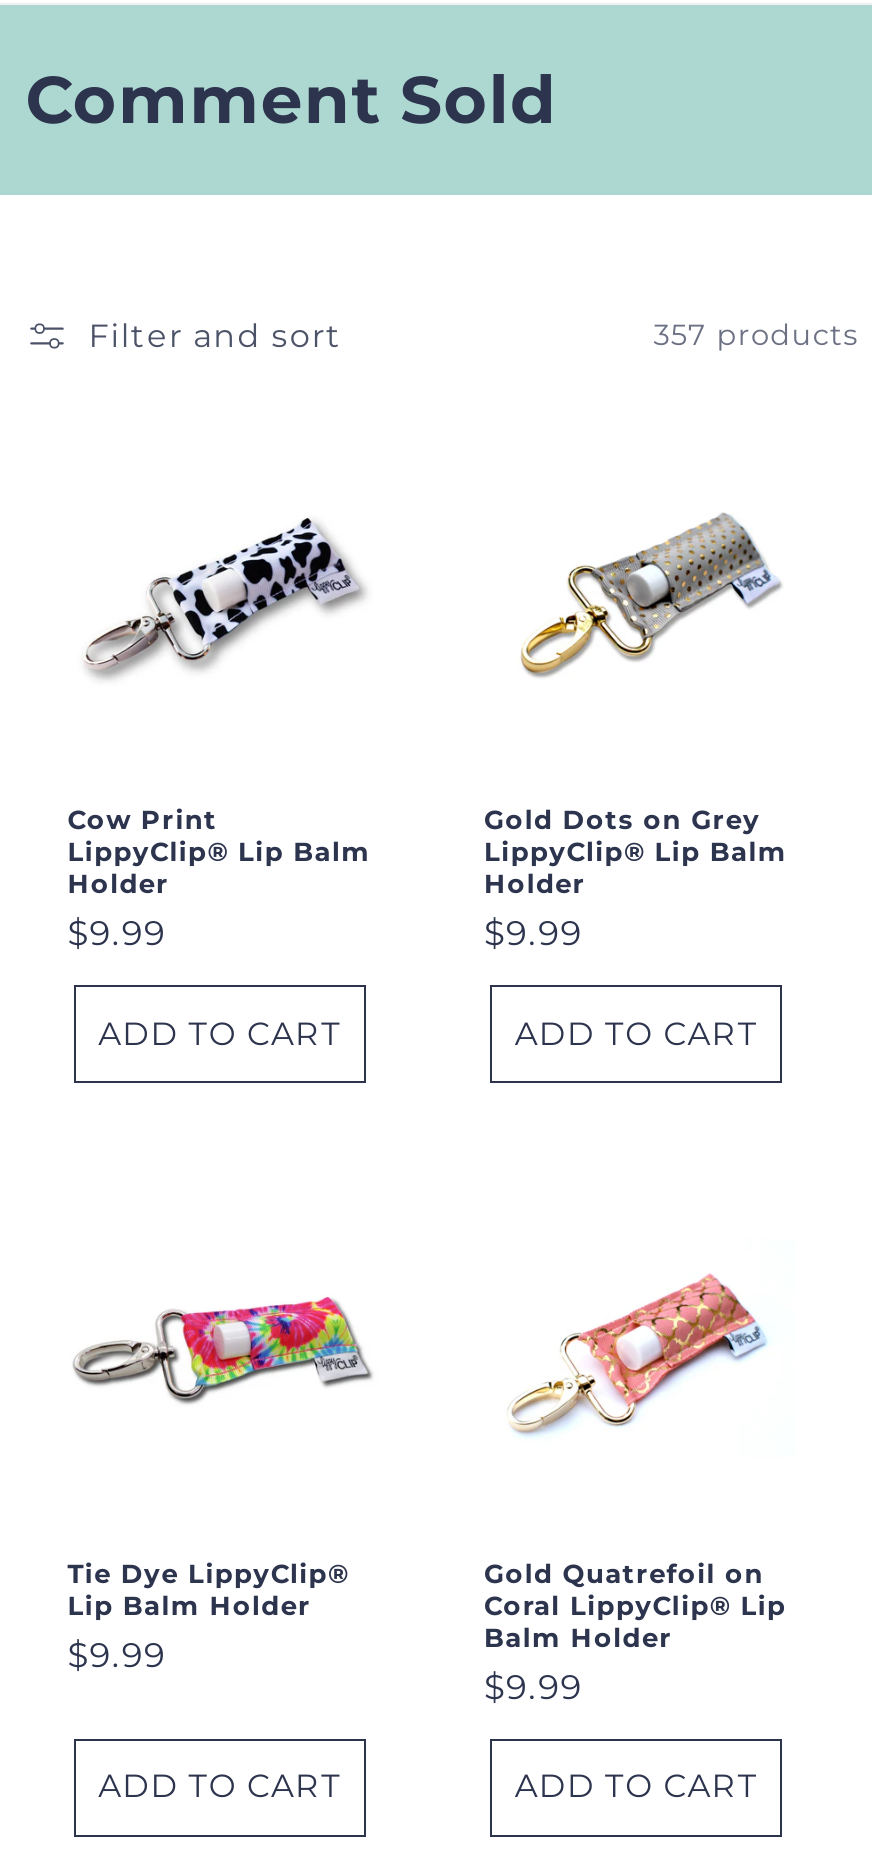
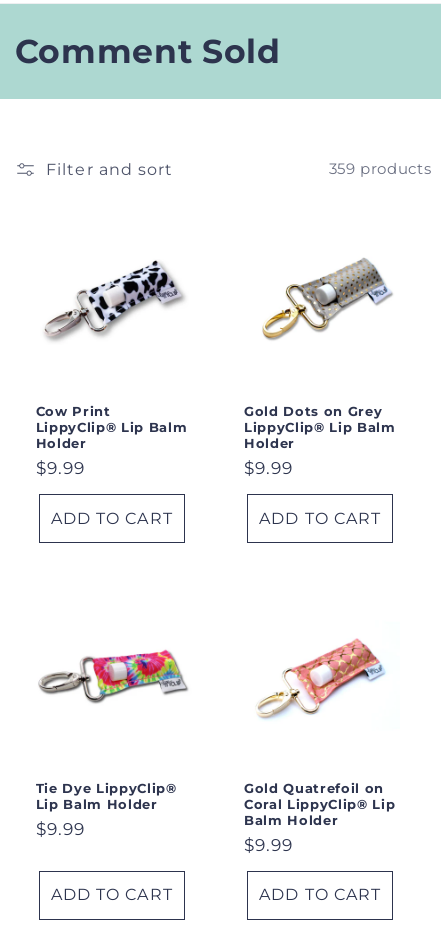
[653,318,858,354] 357 products -> [329,160,431,178] 359 products

